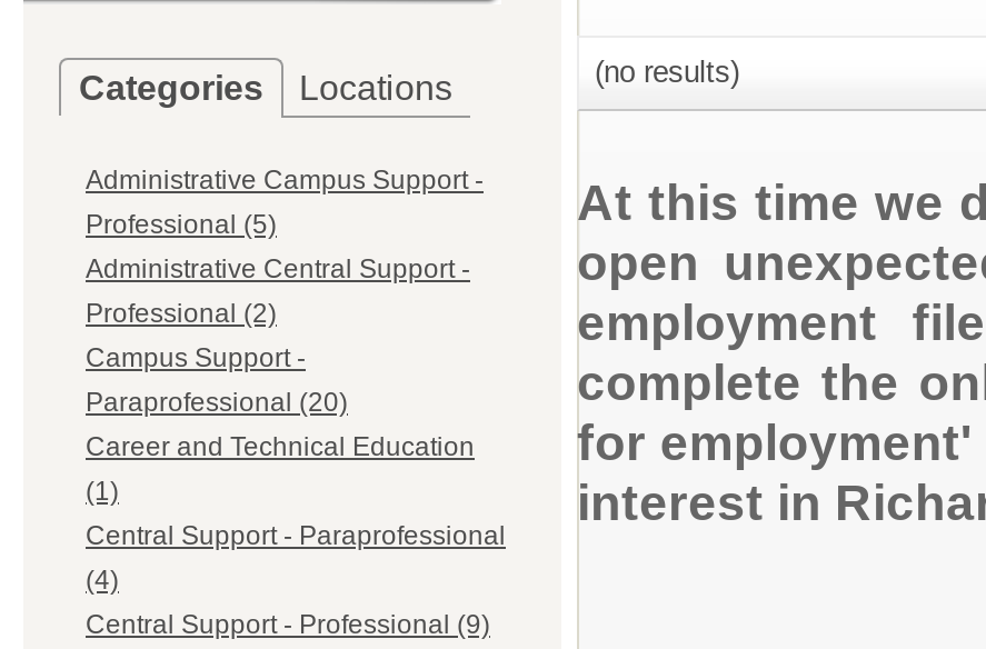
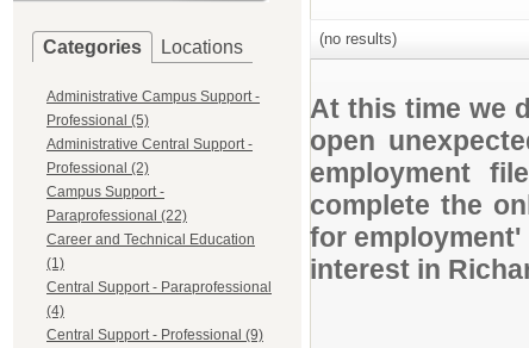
[86,387,348,418] Paraprofessional (20) -> [46,207,187,224] Paraprofessional (22)

